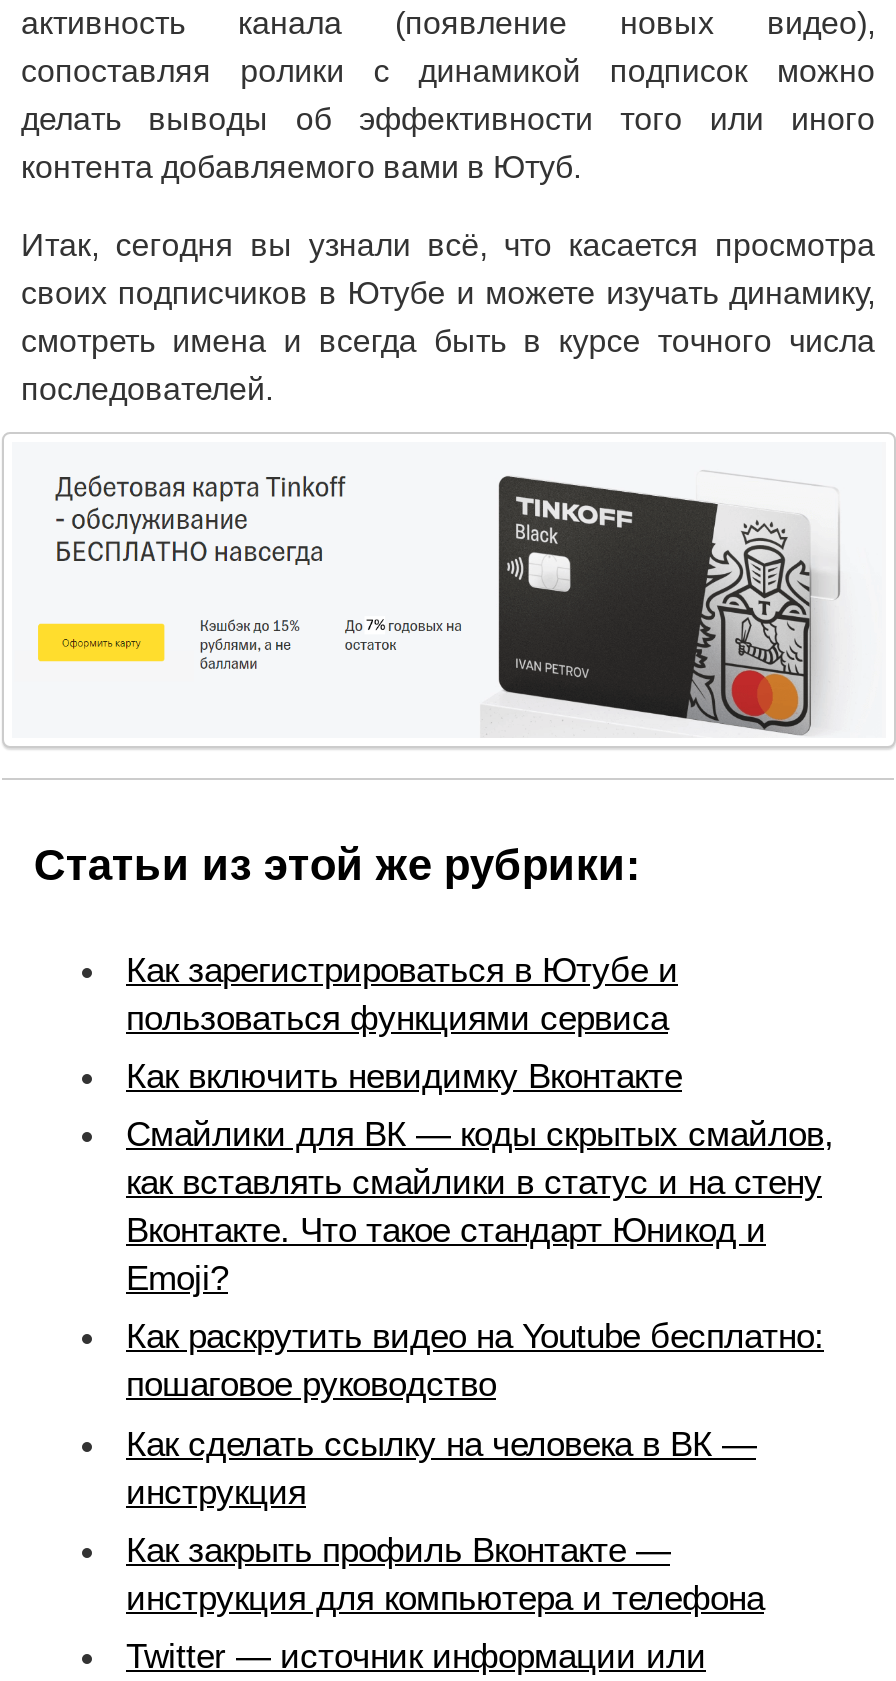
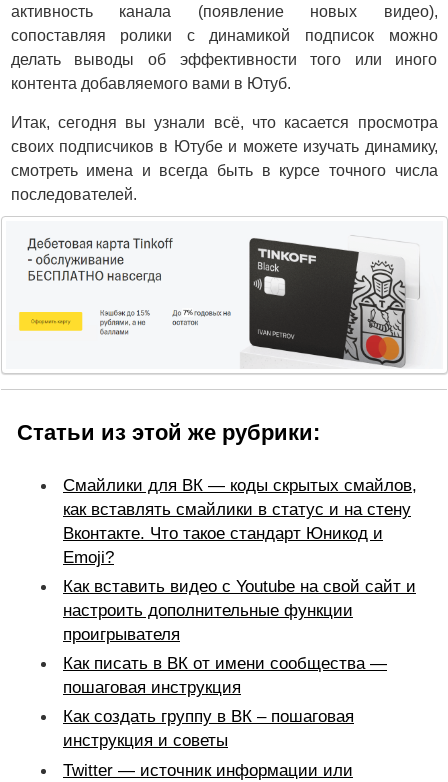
[126,949,682,1096] Как зарегистрироваться в Ютубе и | пользоваться функциями сервиса | Как включить невидимку Вконтакте -> none
moved [126,1114,834,1298] -> [63,475,417,567]: Смайлики для ВК — коды скрытых смайлов, | как вставлять смайлики в статус и на стену | Вконтакте. Что такое стандарт Юникод и | Emoji?
[126,1317,824,1405] Как раскрутить видео на Youtube бесплатно: | пошаговое руководство -> [63,576,416,644] Как вставить видео с Youtube на свой сайт и | настроить дополнительные функции | проигрывателя
[126,1423,756,1511] Как сделать ссылку на человека в ВК — | инструкция -> [63,653,387,697] Как писать в ВК от имени сообщества — | пошаговая инструкция
[126,1530,764,1618] Как закрыть профиль Вконтакте — | инструкция для компьютера и телефона -> [63,706,354,750] Как создать группу в ВК – пошаговая | инструкция и советы

